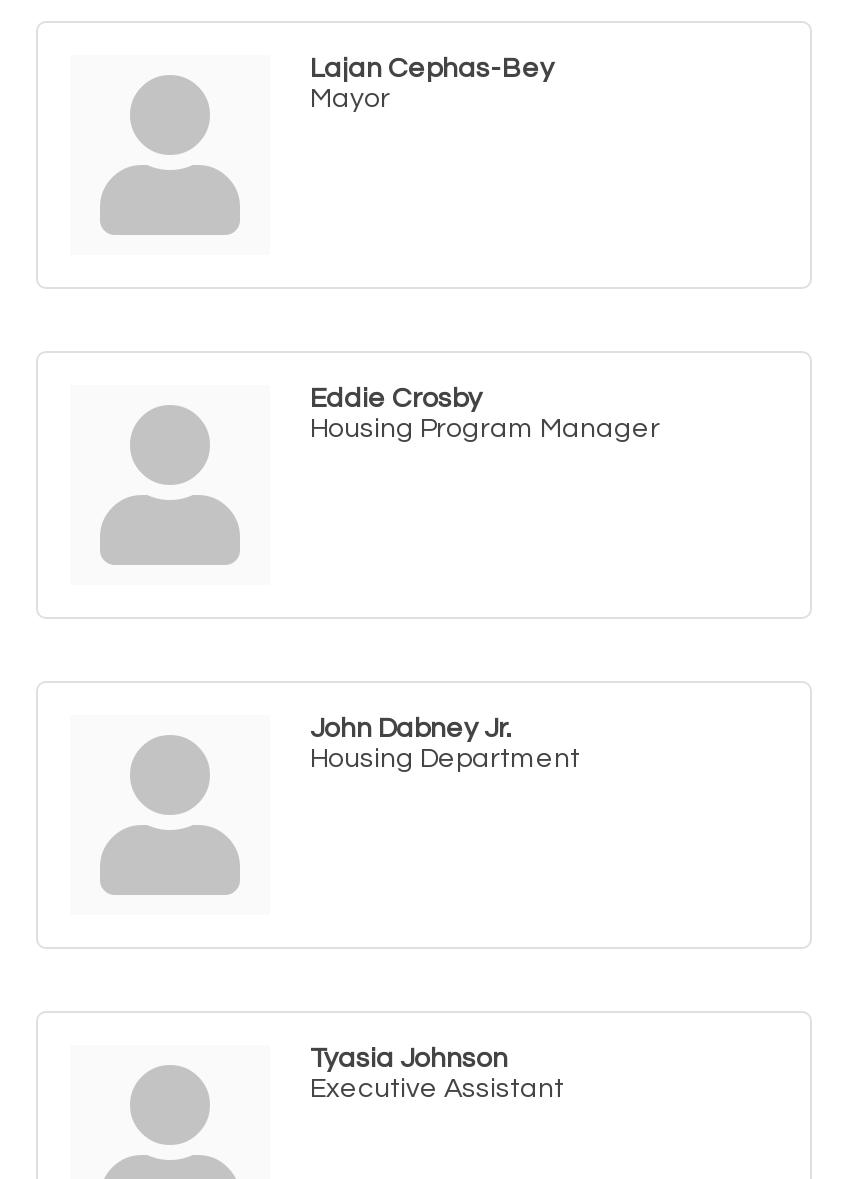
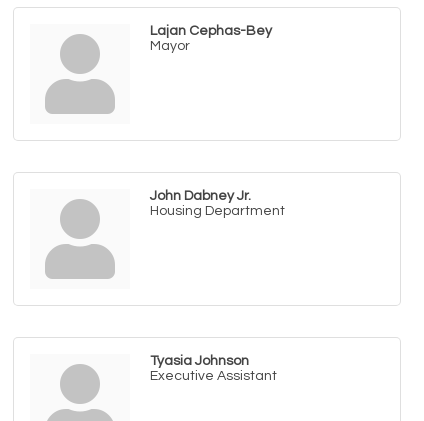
[310,385,660,443] Eddie Crosby | Housing Program Manager -> none

